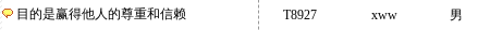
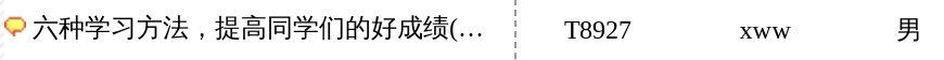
[16,6,186,21] 目的是赢得他人的尊重和信赖 -> [33,13,484,43] 六种学习方法，提高同学们的好成绩(…

